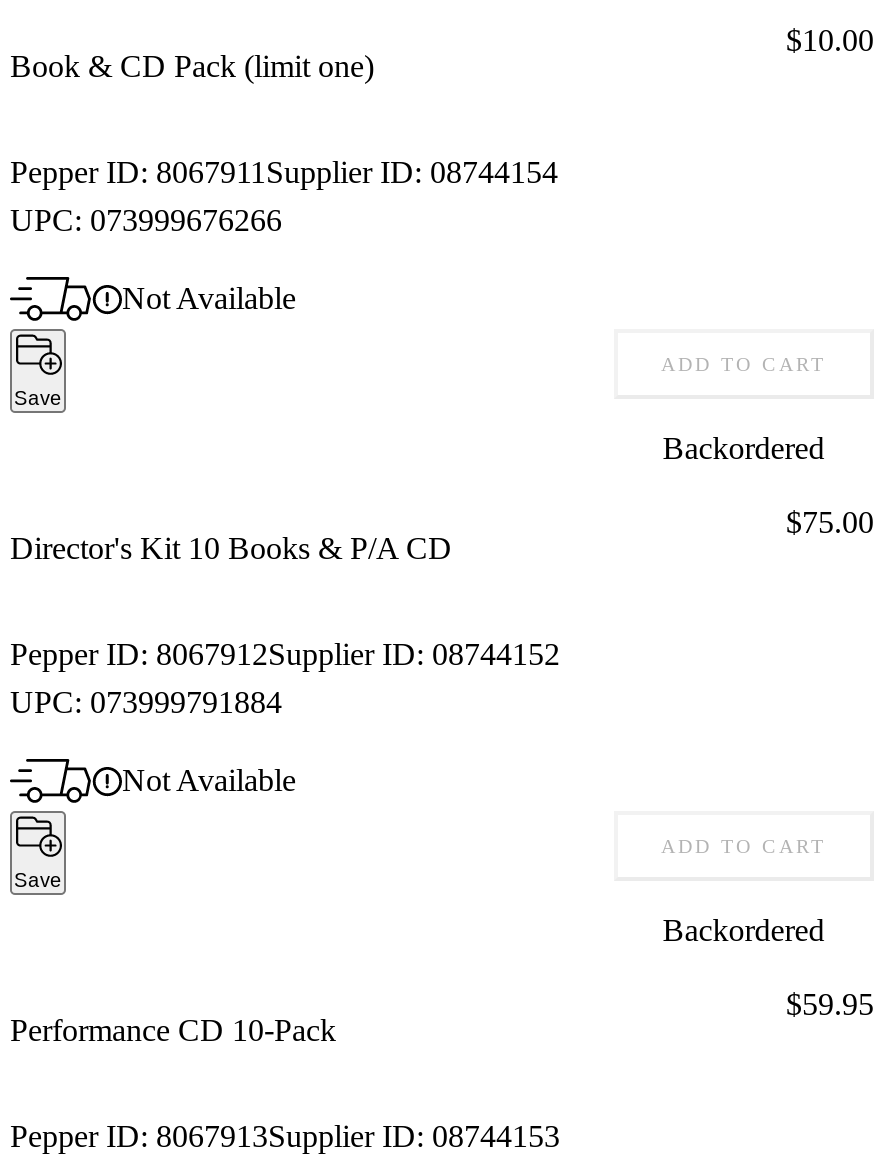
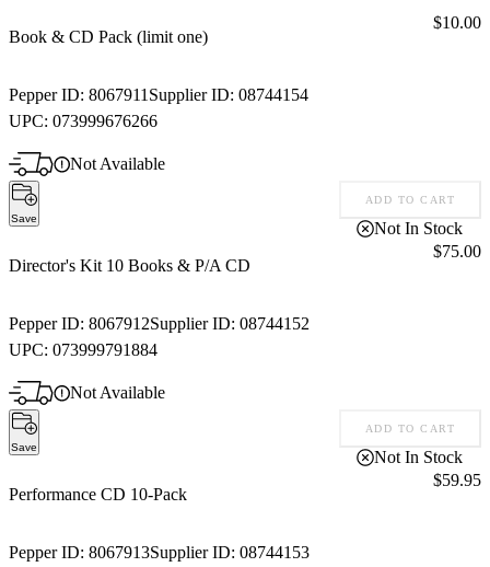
[662,431,824,465] Backordered -> [374,219,463,238] Not In Stock
[662,913,824,947] Backordered -> [374,448,463,466] Not In Stock

